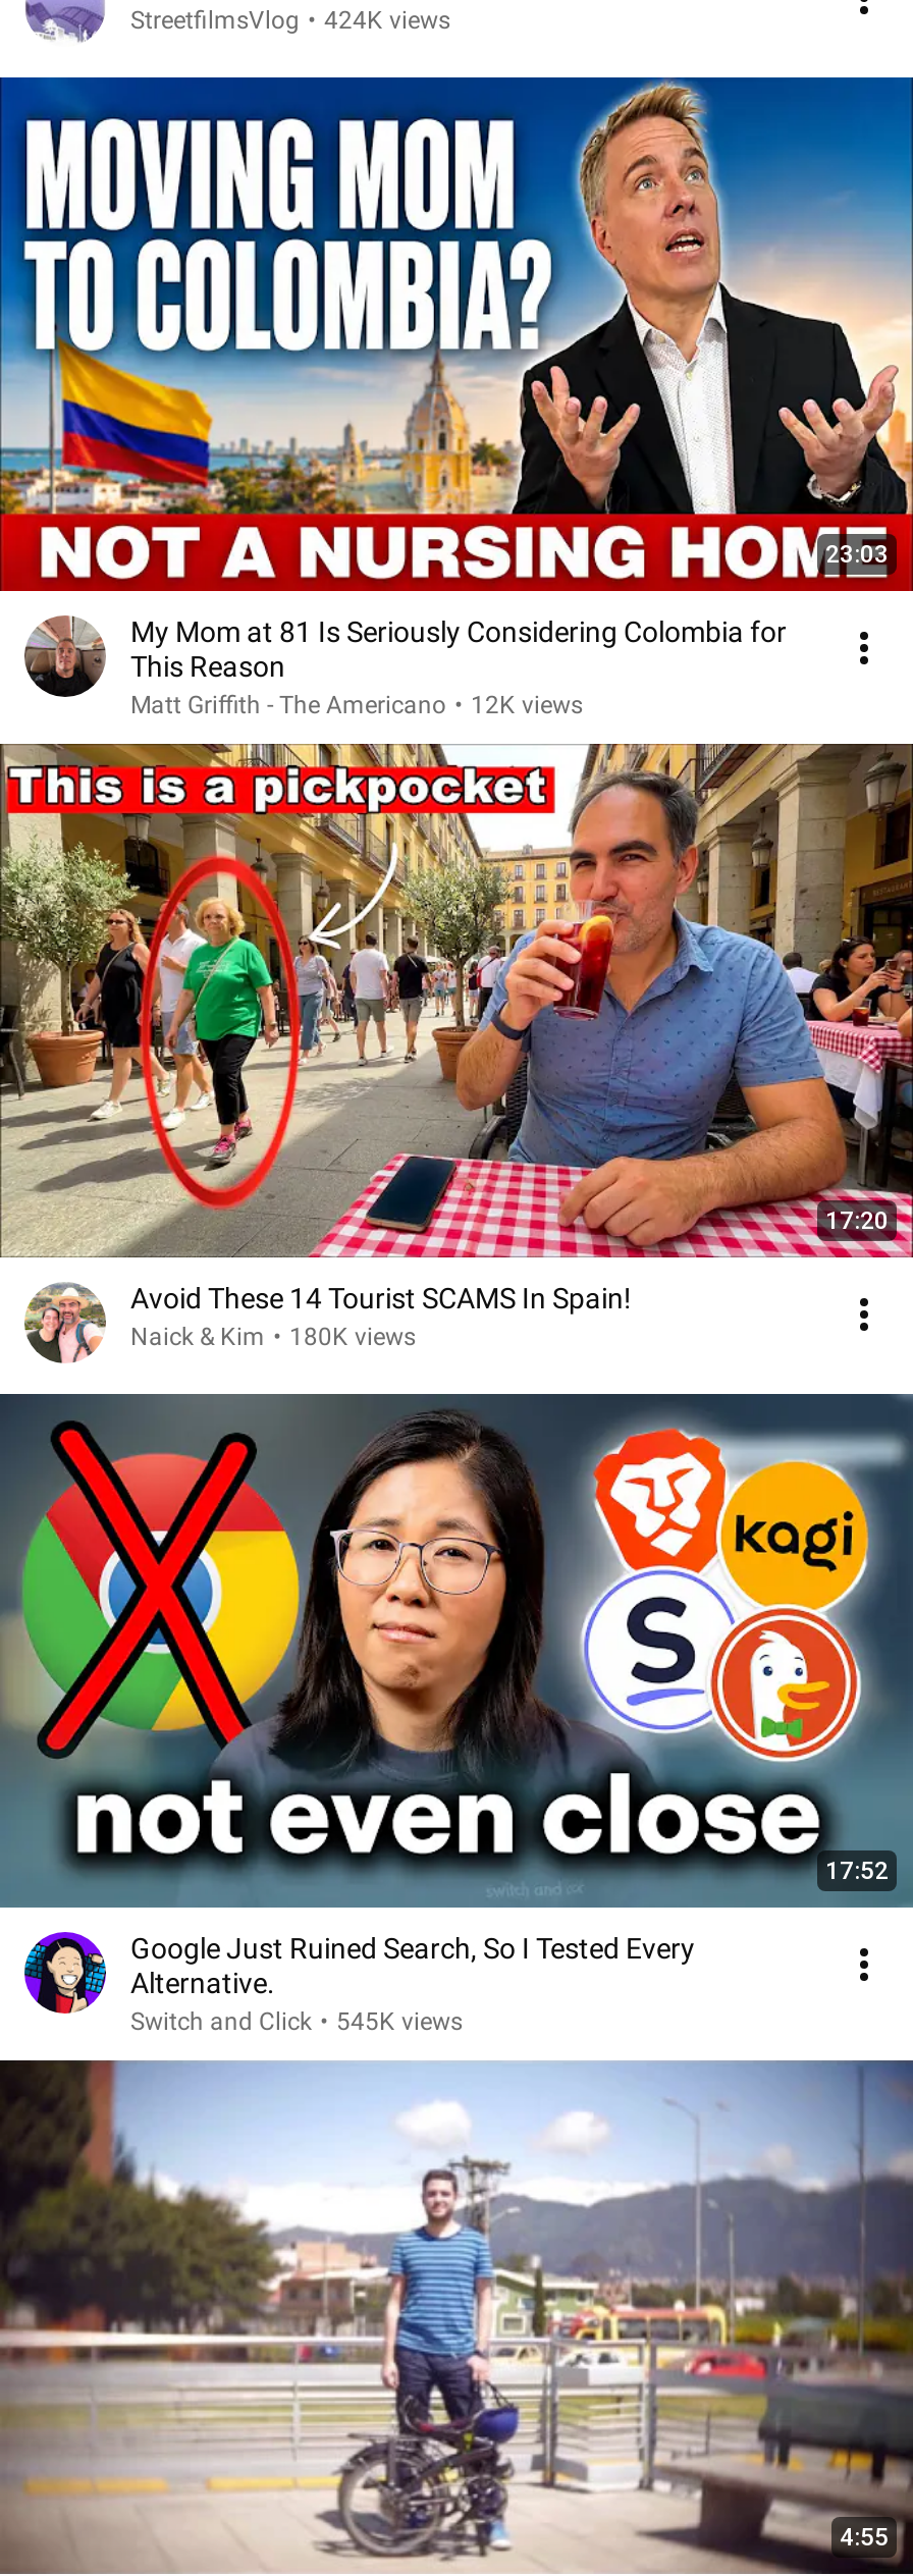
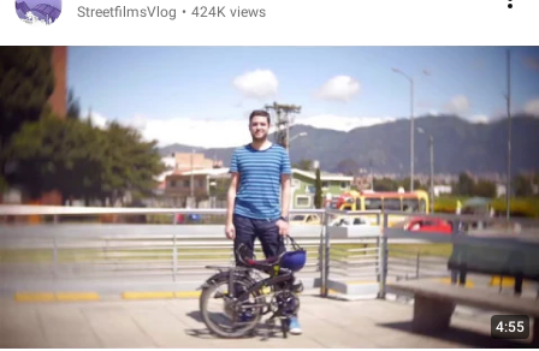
[6,75,907,719] [image] | 23:03 | My Mom at 81 Is Seriously Considering Colombia for | This Reason | Matt Griffith - The Americano • 12K views -> none
[24,615,102,699] [image] -> none
[6,742,907,1351] [image] | 17:20 | Avoid These 14 Tourist SCAMS In Spain! | Naick & Kim • 180K views -> none
[24,1282,102,1363] [image] -> none
[6,1392,907,2036] [image] | 17:52 | Google Just Ruined Search, So I Tested Every | Alternative. | Switch and Click • 545K views -> none
[22,1930,102,2016] [image] -> none

